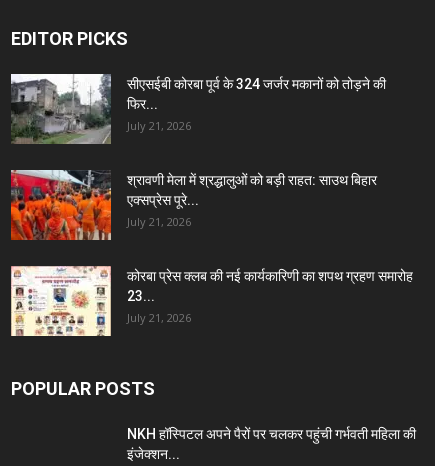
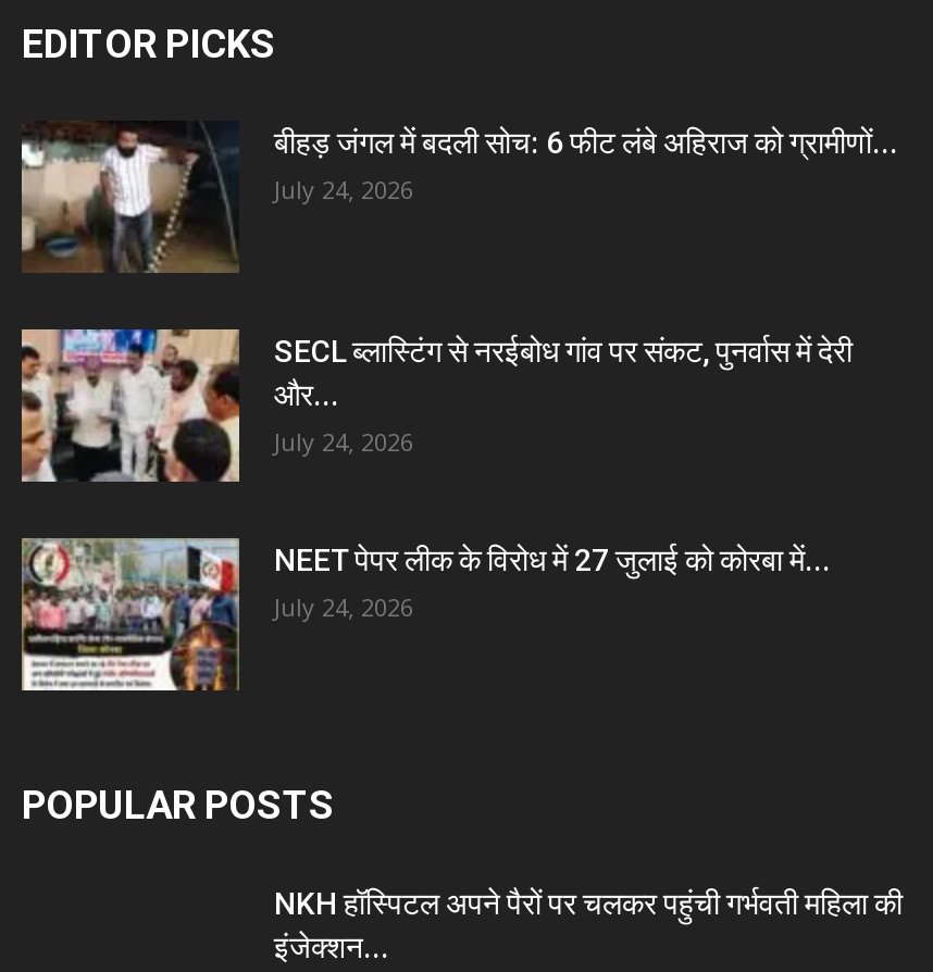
[10,73,386,144] [image] | सीएसईबी कोरबा पूर्व के 324 जर्जर मकानों को तोड़ने की | फिर... | July 21, 2026 -> [20,120,898,274] [image] | बीहड़ जंगल में बदली सोच: 6 फीट लंबे अहिराज को ग्रामीणों... | July 24, 2026
[10,169,377,241] [image] | श्रावणी मेला में श्रद्धालुओं को बड़ी राहत: साउथ बिहार | एक्सप्रेस पूरे... | July 21, 2026 -> [20,326,853,485] [image] | SECL ब्लास्टिंग से नरईबोध गांव पर संकट, पुनर्वास में देरी | और... | July 24, 2026
[10,265,413,337] [image] | कोरबा प्रेस क्लब की नई कार्यकारिणी का शपथ ग्रहण समारोह | 23... | July 21, 2026 -> [20,537,831,694] [image] | NEET पेपर लीक के विरोध में 27 जुलाई को कोरबा में... | July 24, 2026

